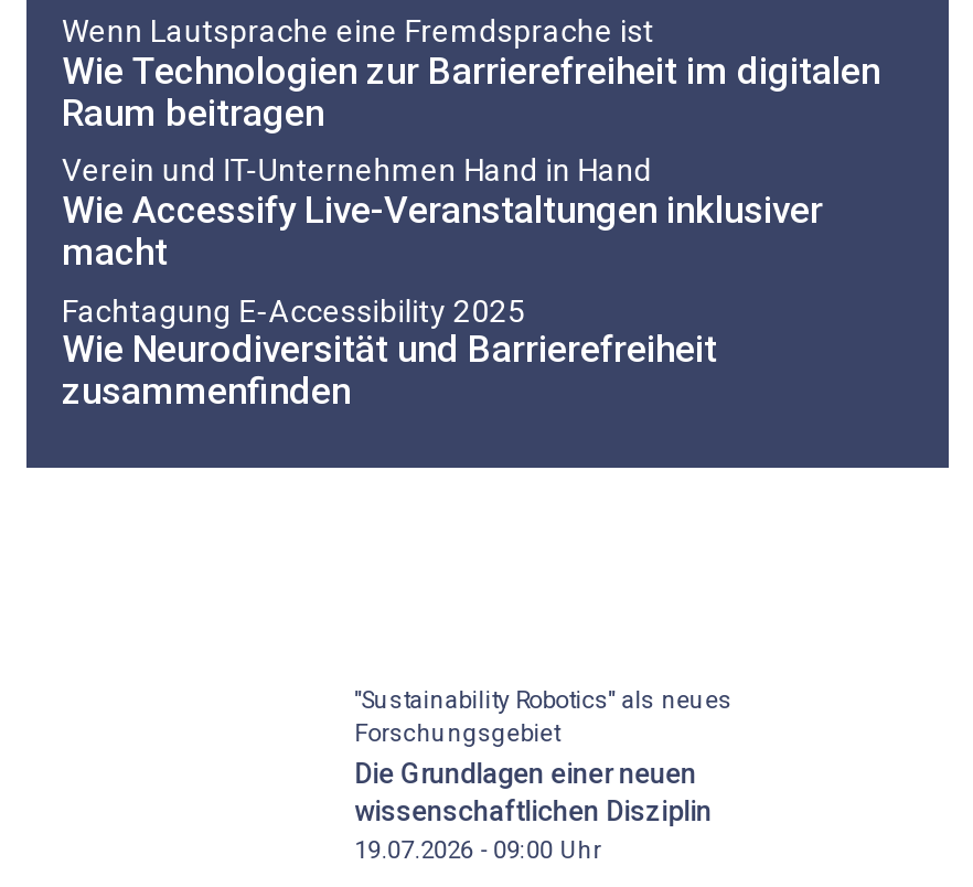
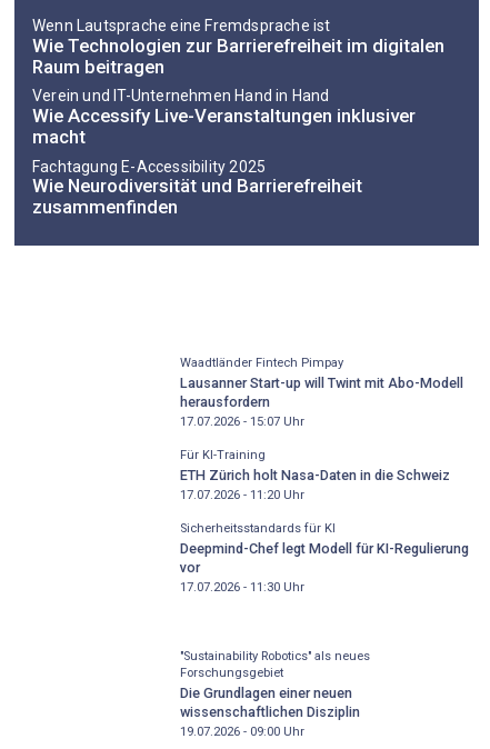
none -> [180,355,468,594] Waadtländer Fintech Pimpay | Lausanner Start-up will Twint mit Abo-Modell | herausfordern | 17.07.2026 - 15:07 Uhr | Für KI-Training | ETH Zürich holt Nasa-Daten in die Schweiz | 17.07.2026 - 11:20 Uhr | Sicherheitsstandards für KI | Deepmind-Chef legt Modell für KI-Regulierung | vor | 17.07.2026 - 11:30 Uhr

